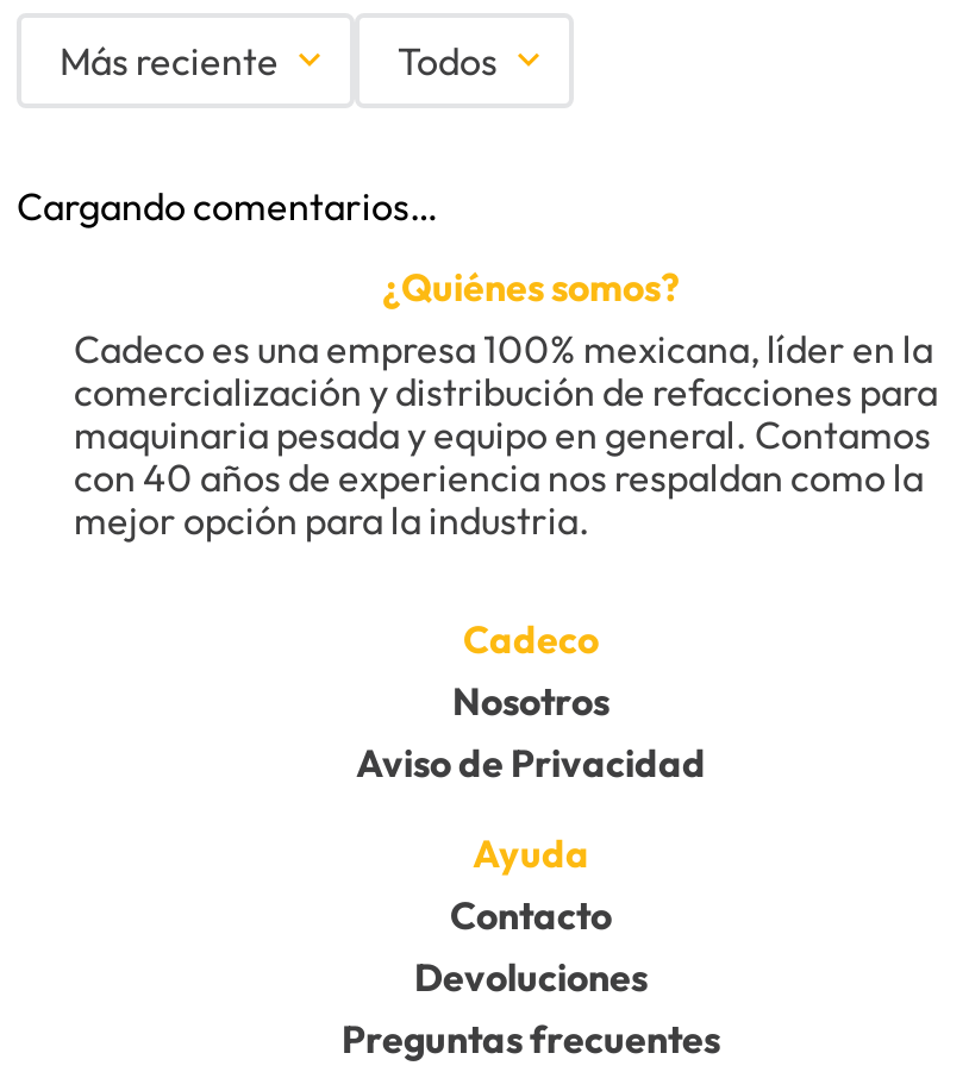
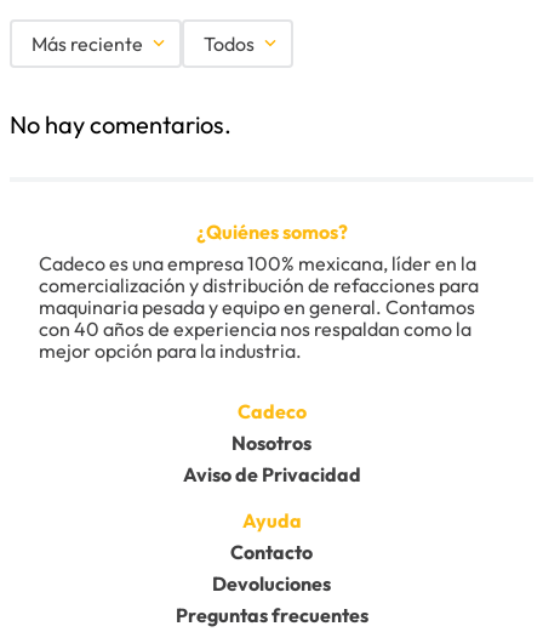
[17,183,438,230] Cargando comentarios… -> [10,109,232,140] No hay comentarios.

